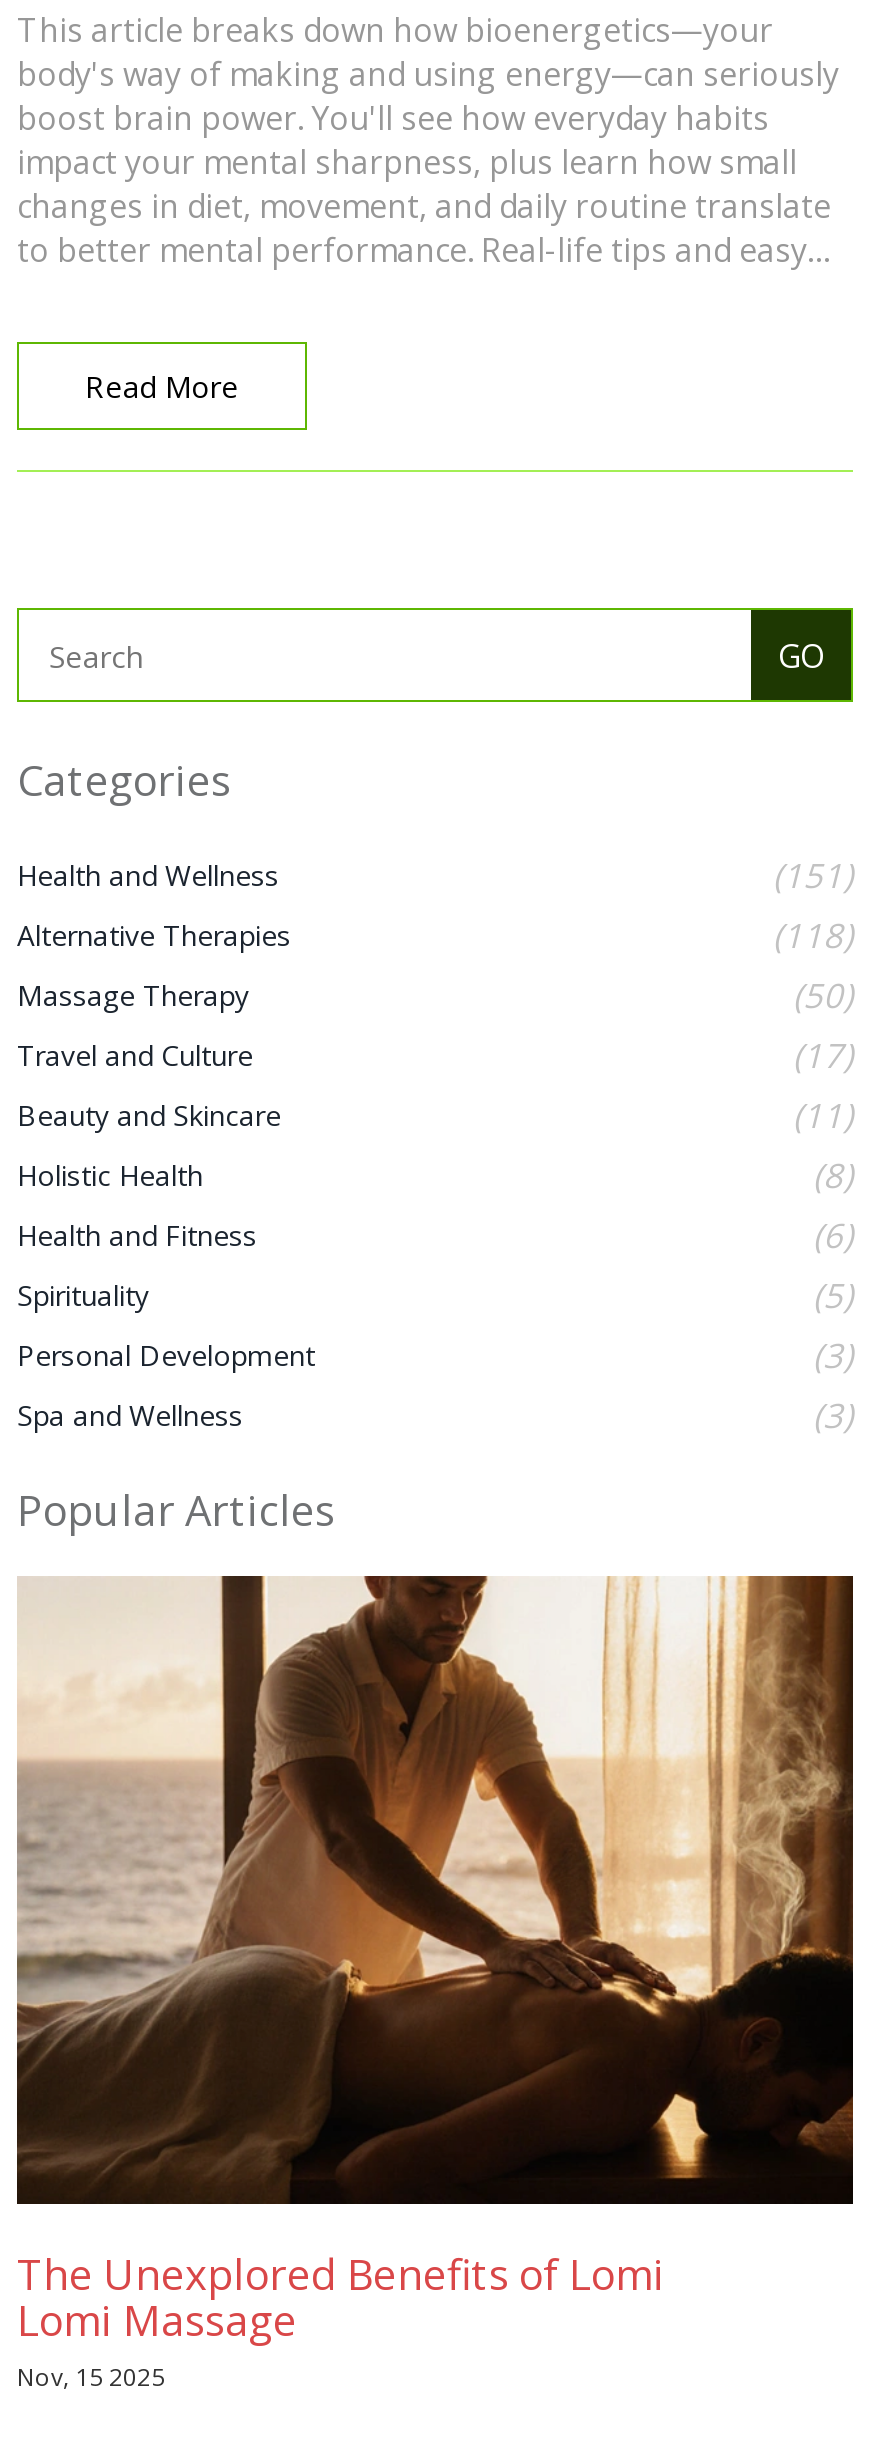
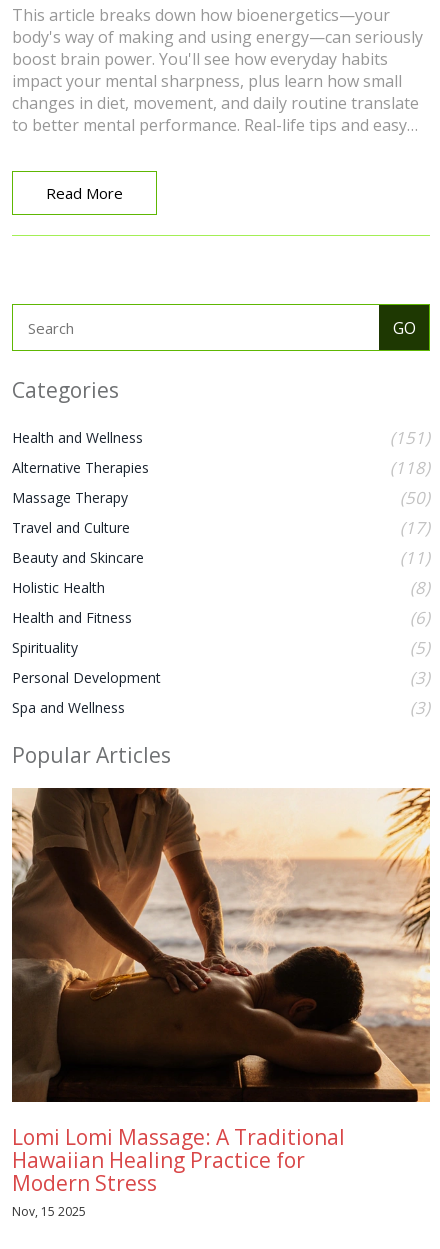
[15,1574,855,2347] [image] | The Unexplored Benefits of Lomi | Lomi Massage -> [12,787,431,1197] [image] | Lomi Lomi Massage: A Traditional | Hawaiian Healing Practice for | Modern Stress

